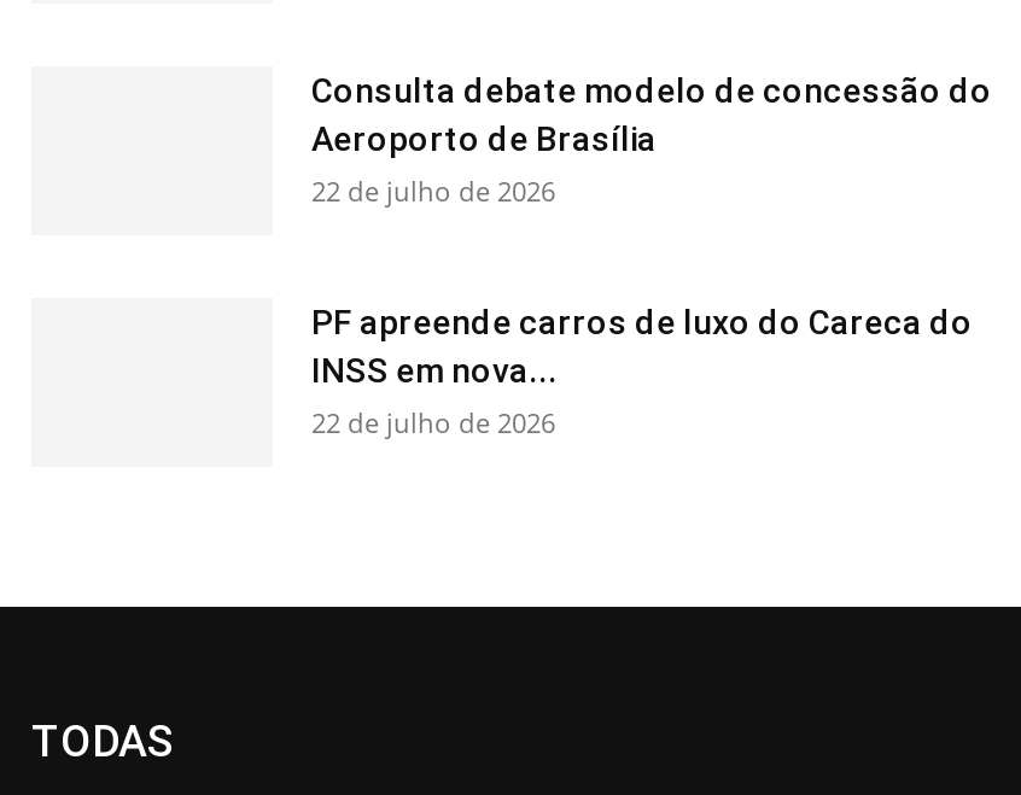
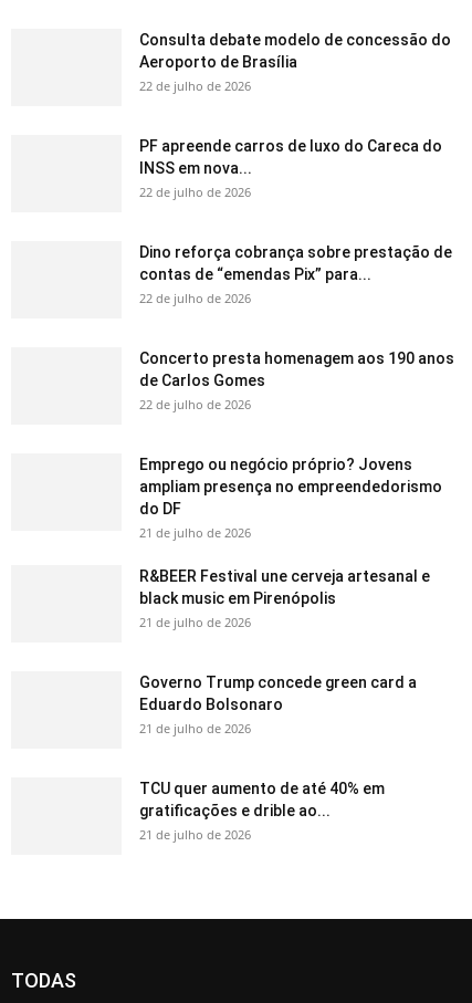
none -> [139,243,454,843] Dino reforça cobrança sobre prestação de | contas de “emendas Pix” para... | 22 de julho de 2026 | Concerto presta homenagem aos 190 anos | de Carlos Gomes | 22 de julho de 2026 | Emprego ou negócio próprio? Jovens | ampliam presença no empreendedorismo | do DF | 21 de julho de 2026 | R&BEER Festival une cerveja artesanal e | black music em Pirenópolis | 21 de julho de 2026 | Governo Trump concede green card a | Eduardo Bolsonaro | 21 de julho de 2026 | TCU quer aumento de até 40% em | gratificações e drible ao... | 21 de julho de 2026

